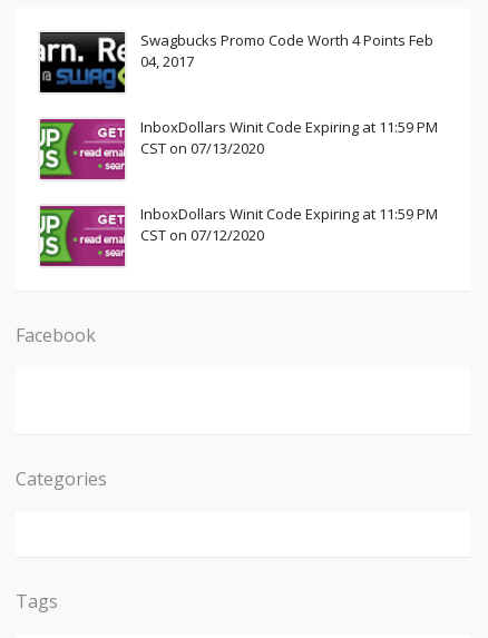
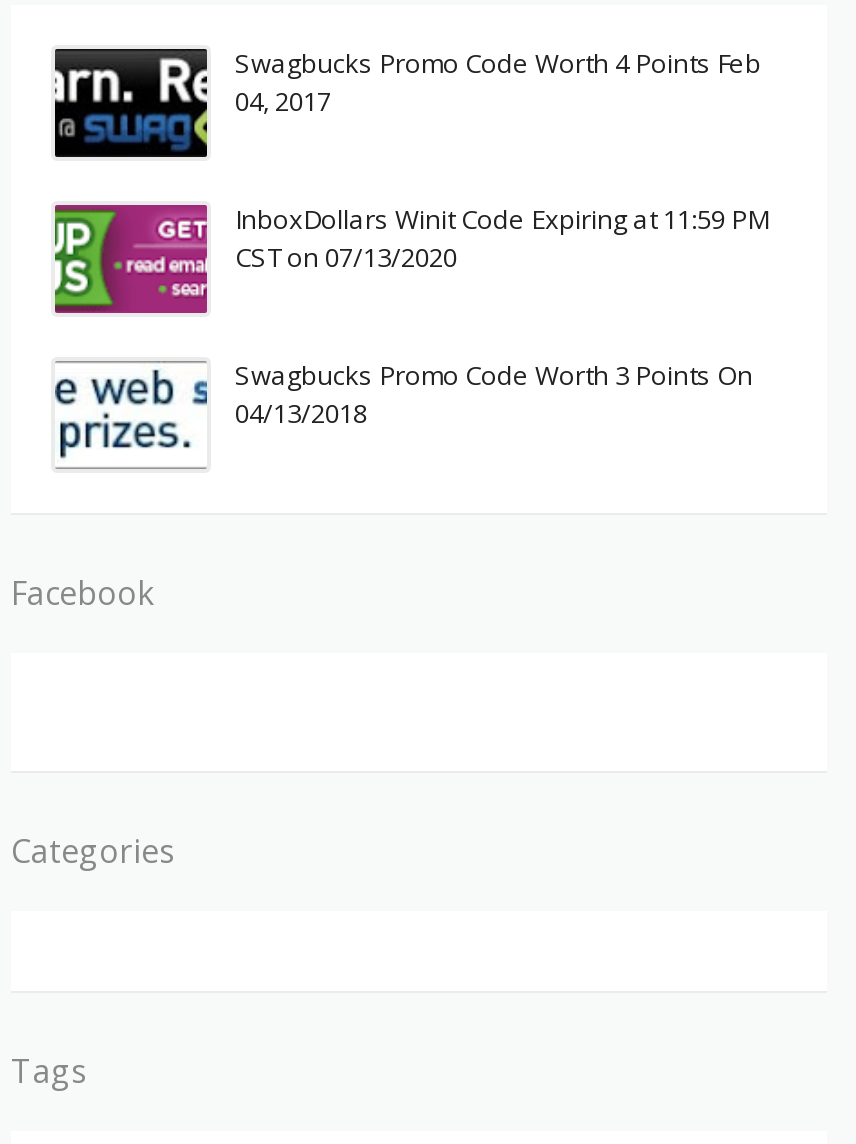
[39,204,438,267] [image] | InboxDollars Winit Code Expiring at 11:59 PM | CST on 07/12/2020 -> [53,358,753,469] [image] | Swagbucks Promo Code Worth 3 Points On | 04/13/2018

